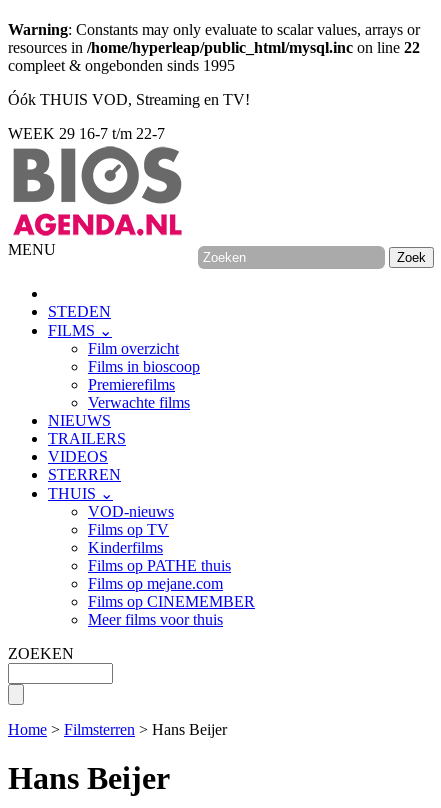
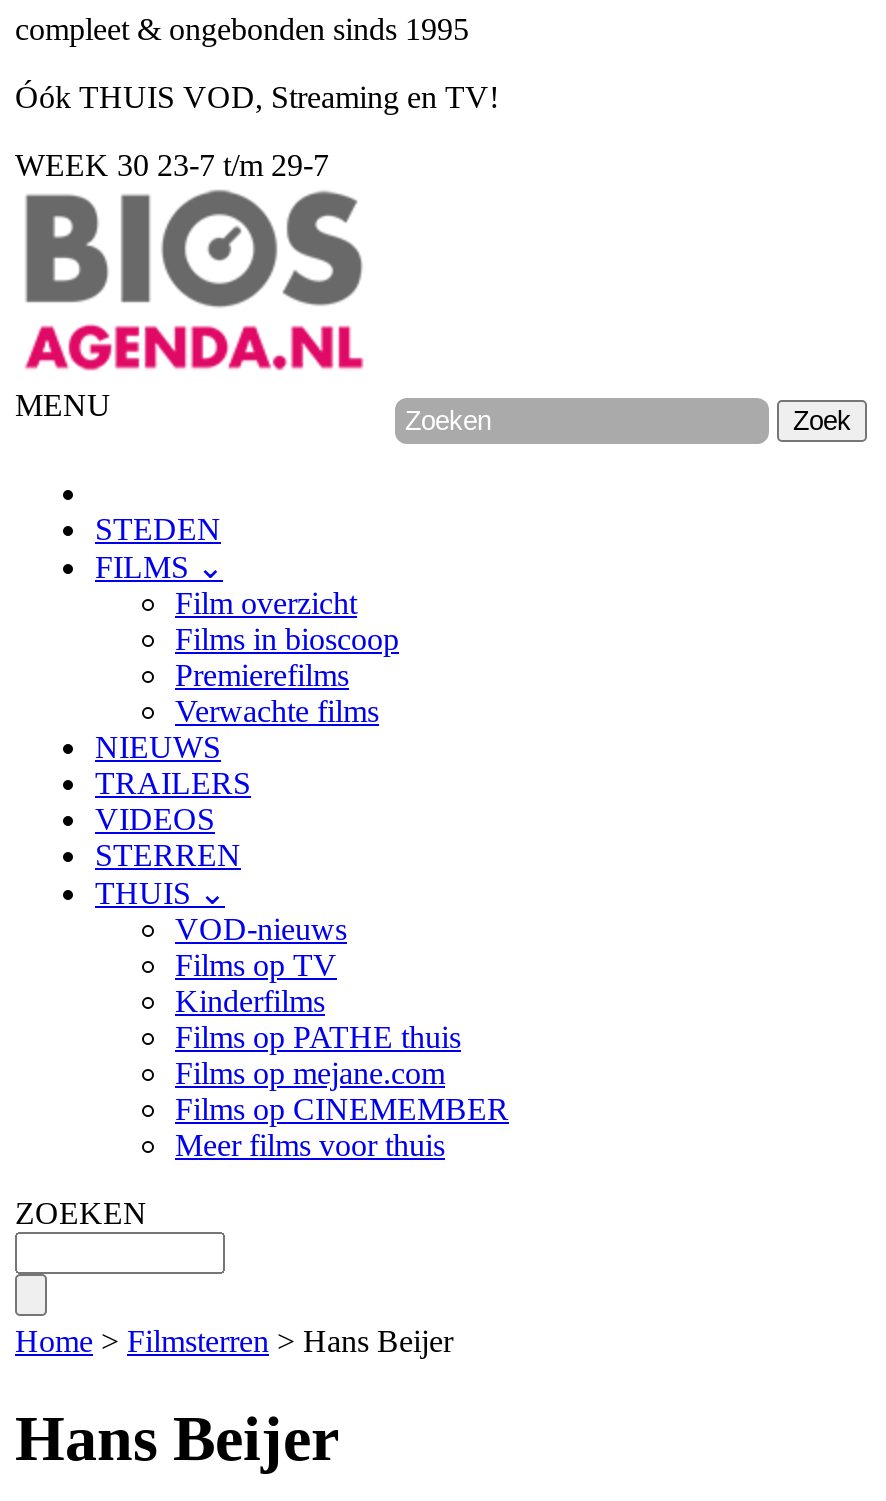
[8,21,420,56] Warning: Constants may only evaluate to scalar values, arrays or | resources in /home/hyperleap/public_html/mysql.inc on line 22 -> none
[8,125,165,142] WEEK 29 16-7 t/m 22-7 -> [15,148,329,182] WEEK 30 23-7 t/m 29-7

